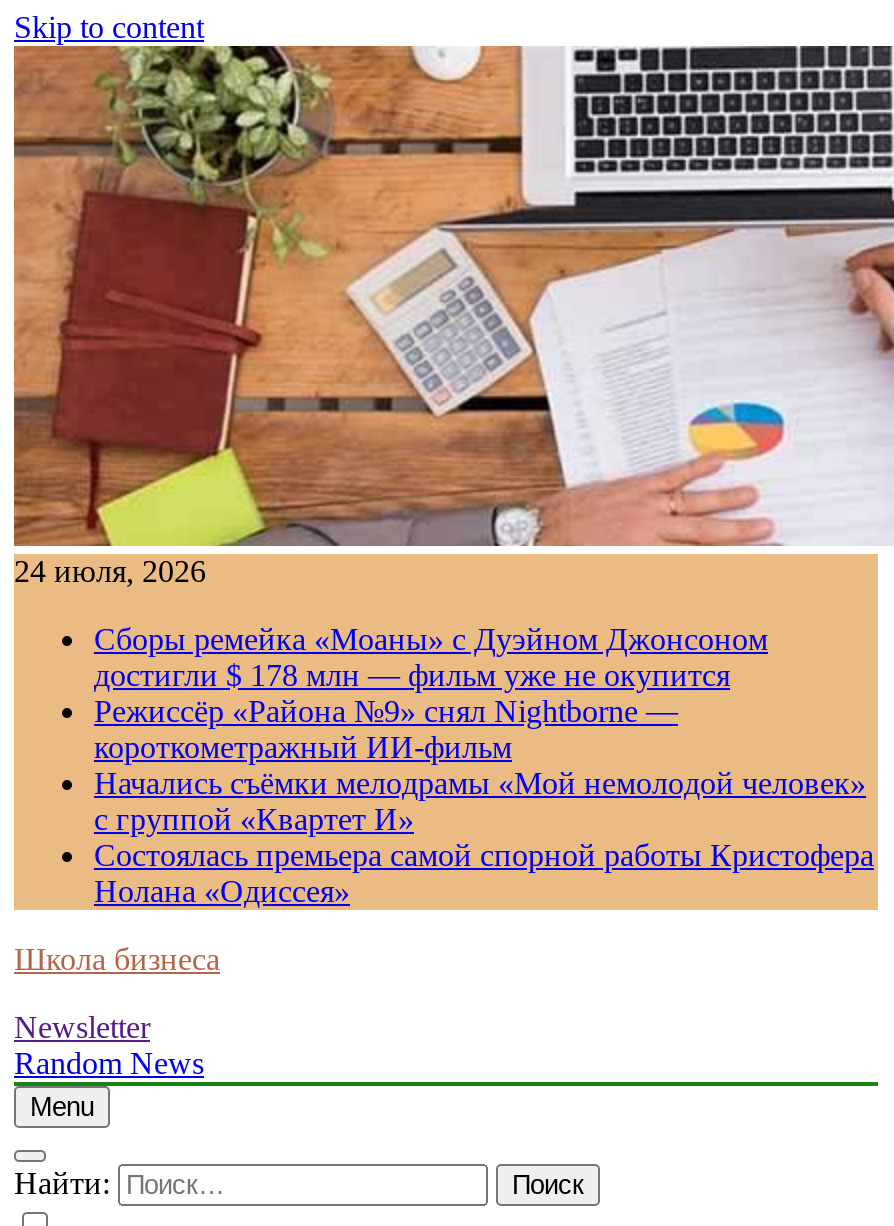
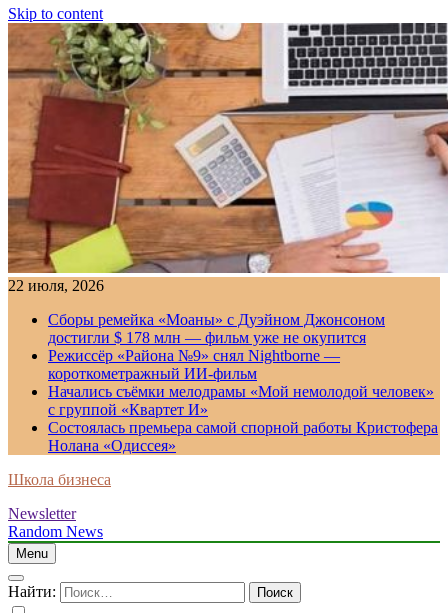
[14,554,206,588] 24 июля, 2026 -> [8,277,104,294] 22 июля, 2026

